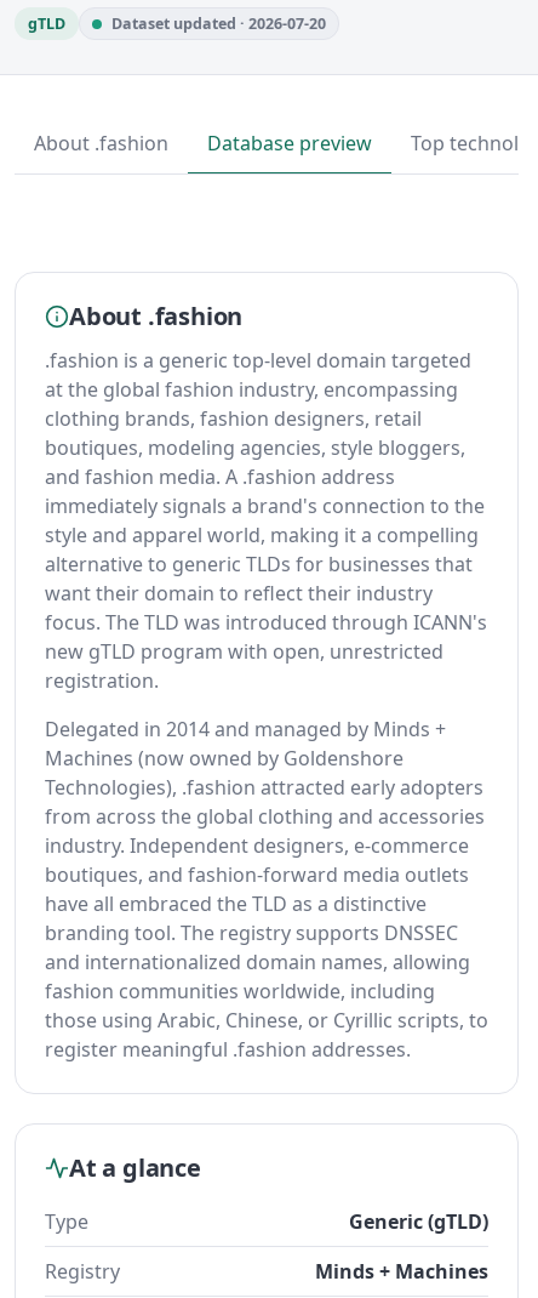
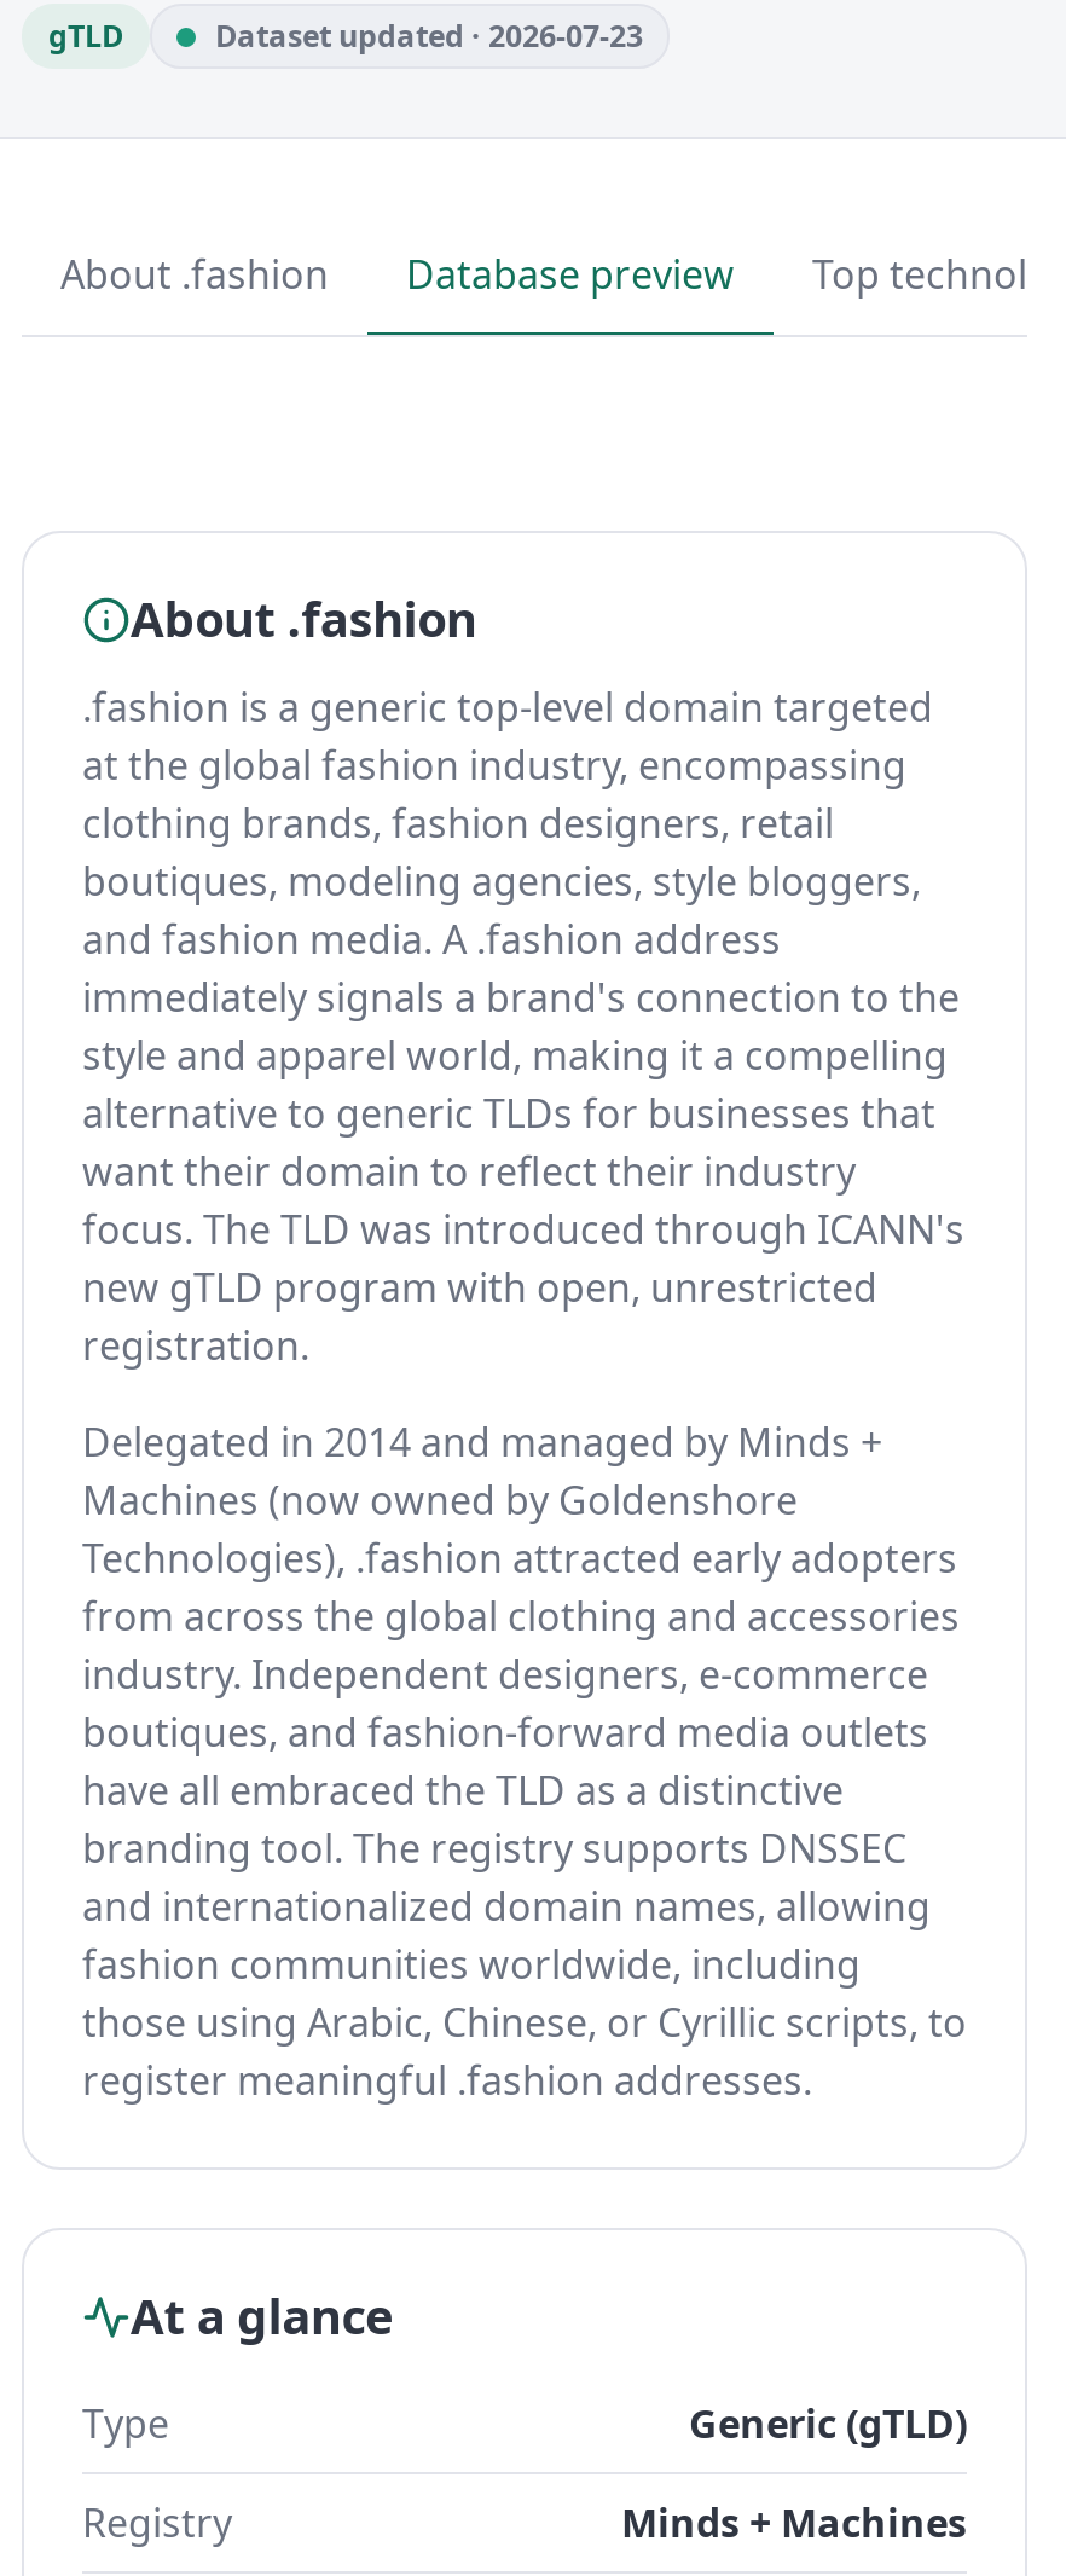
[111,13,326,34] Dataset updated · 2026-07-20 -> [215,16,643,57] Dataset updated · 2026-07-23

